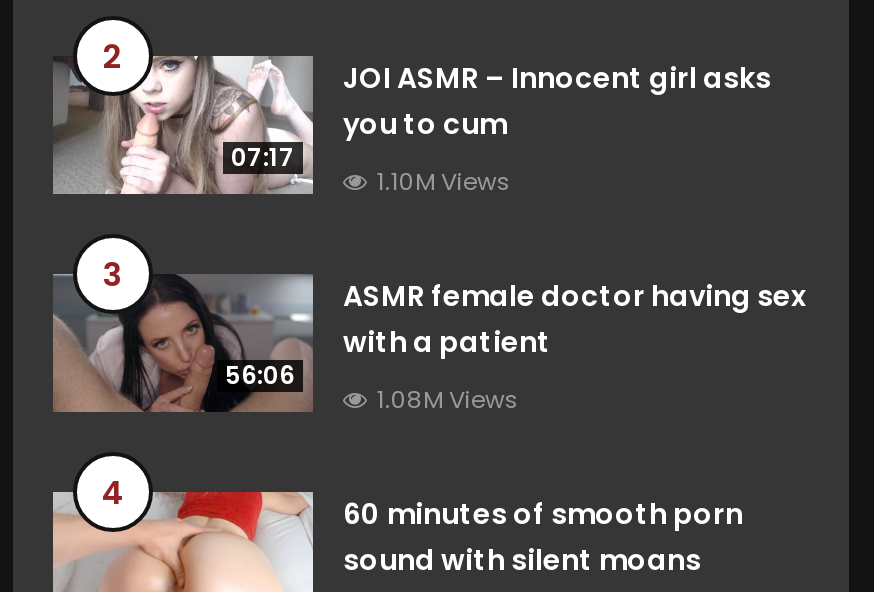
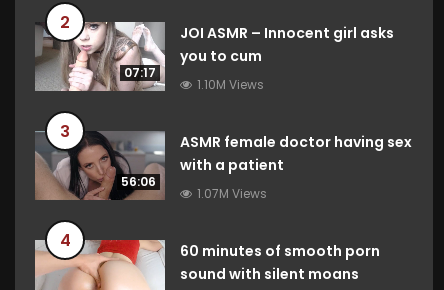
[377,382,519,416] 1.08M Views -> [197,185,267,202] 1.07M Views

